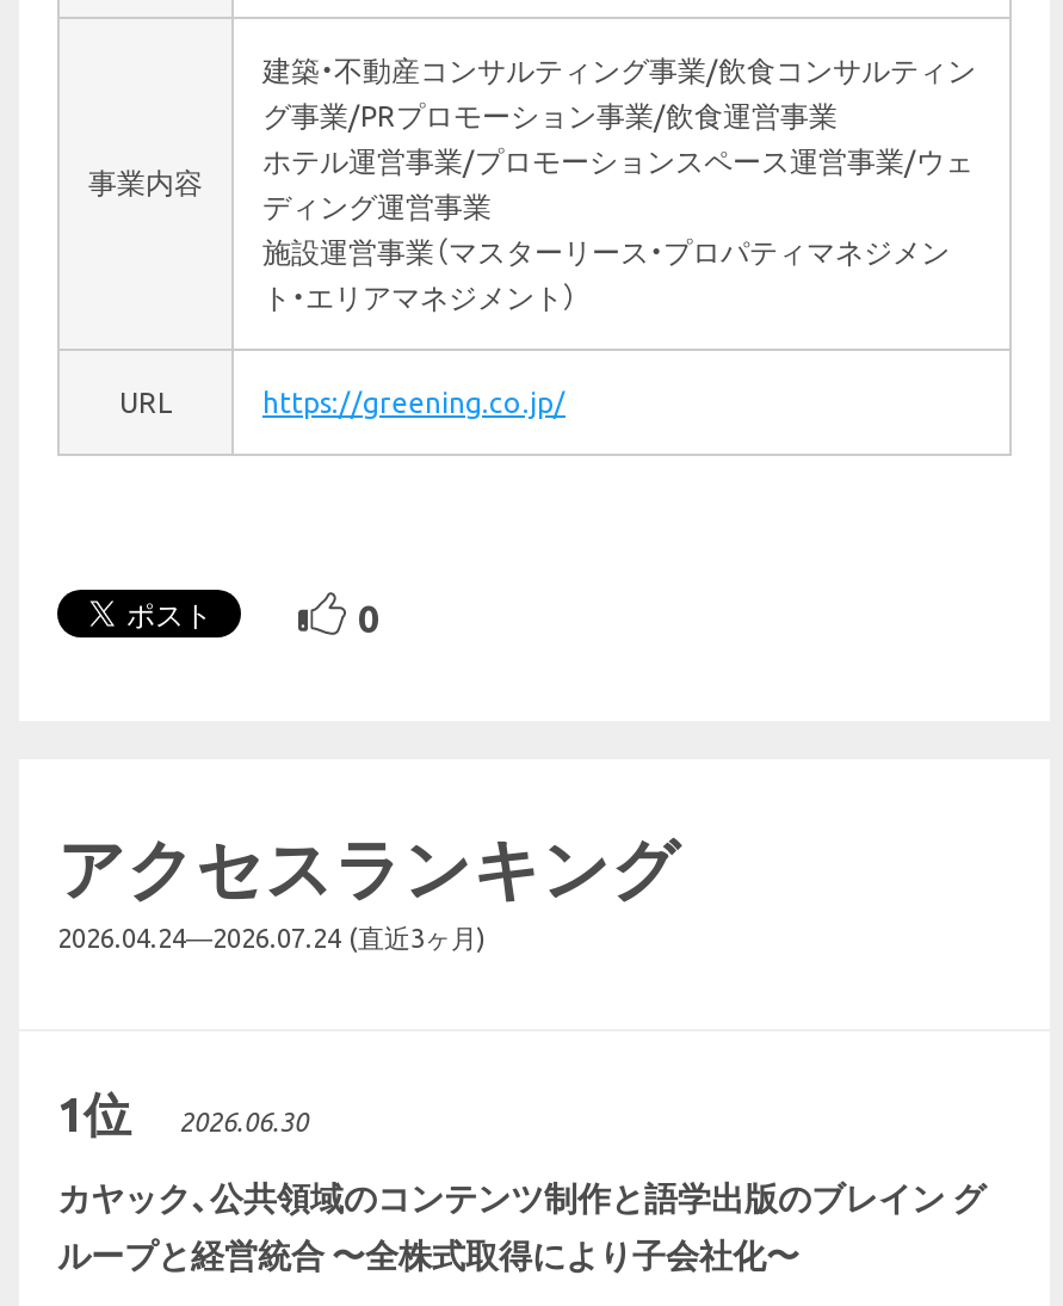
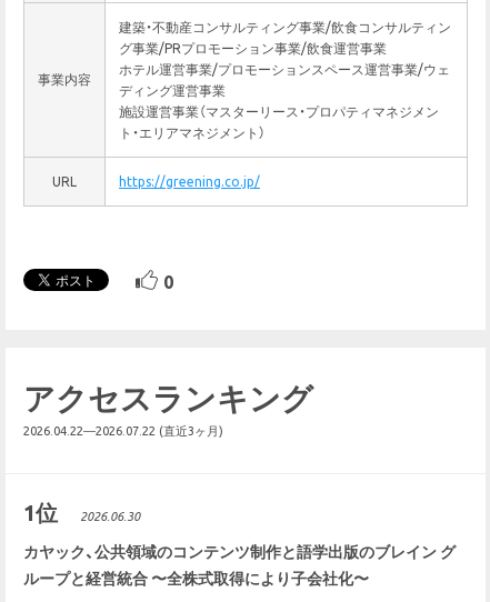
[57,924,487,953] 2026.04.24―2026.07.24 (直近3ヶ月) -> [23,424,223,438] 2026.04.22―2026.07.22 (直近3ヶ月)

